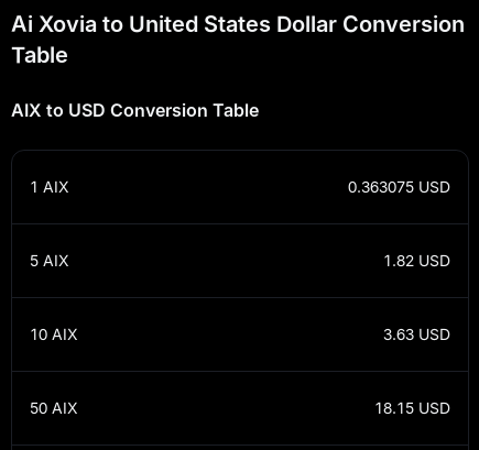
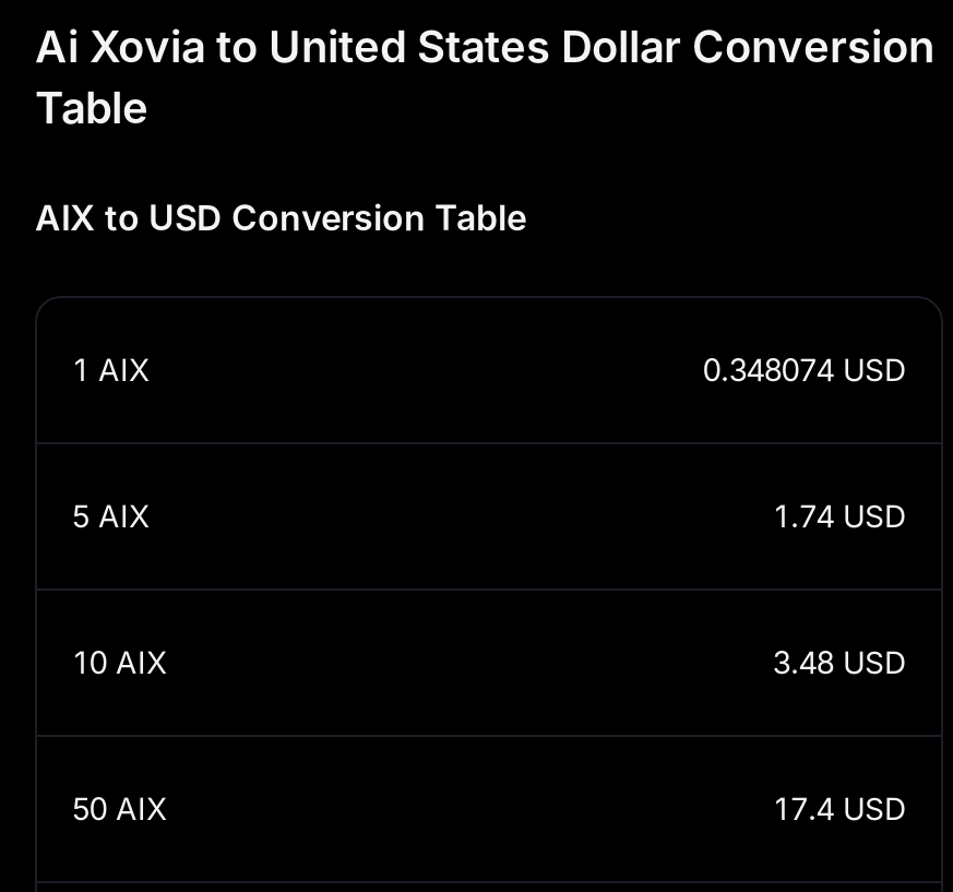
[348,177,450,196] 0.363075 USD -> [703,350,906,388] 0.348074 USD
[383,251,450,270] 1.82 USD -> [773,497,906,534] 1.74 USD
[383,325,450,343] 3.63 USD -> [773,643,906,680] 3.48 USD
[374,398,450,417] 18.15 USD -> [773,789,906,826] 17.4 USD

